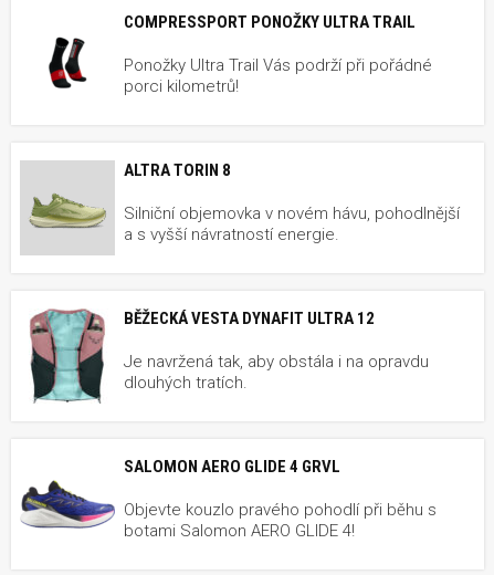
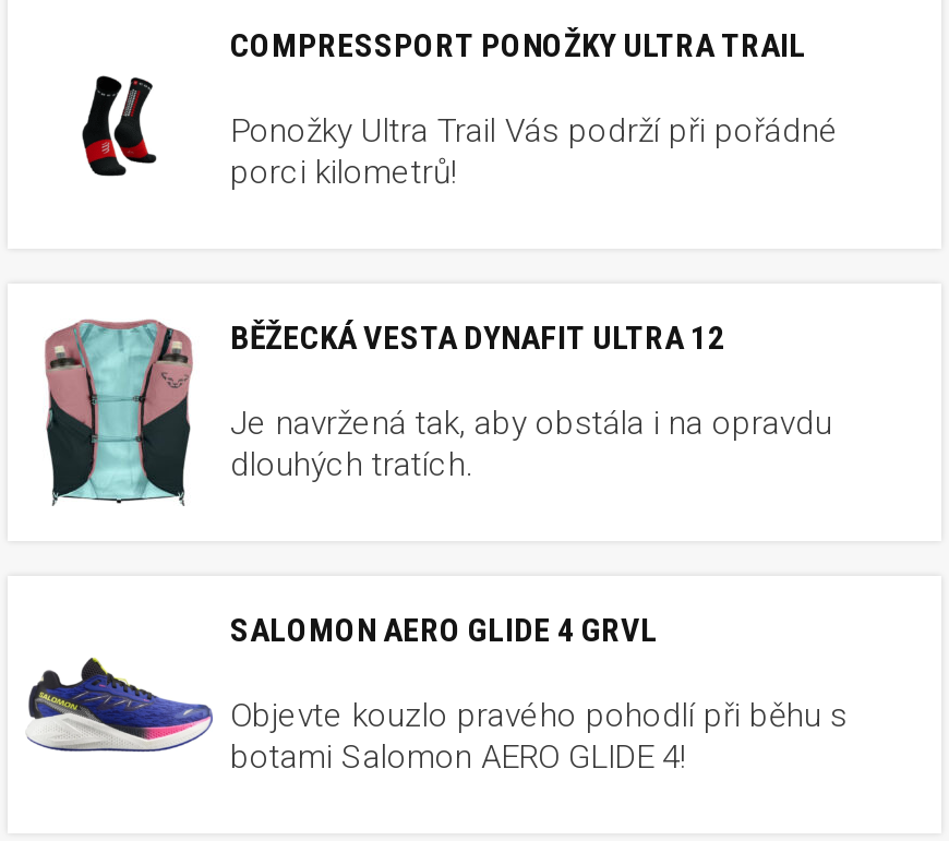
[20,160,460,255] [image] | ALTRA TORIN 8 | Silniční objemovka v novém hávu, pohodlnější | a s vyšší návratností energie. -> none

